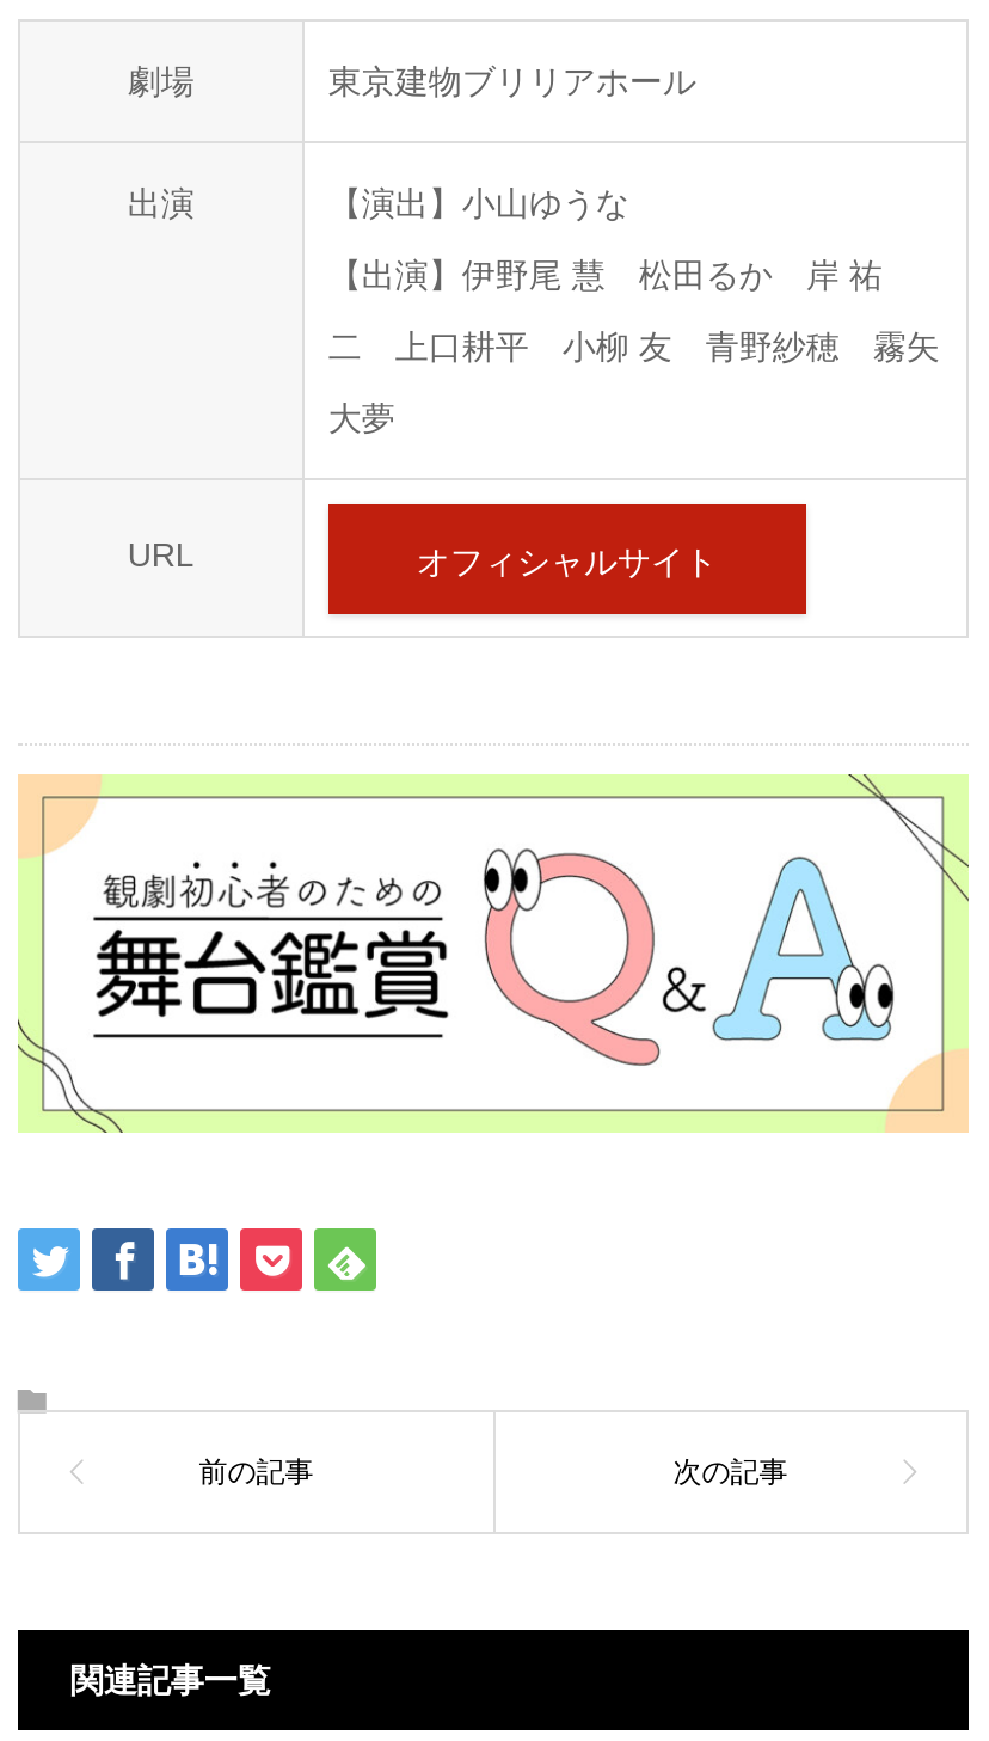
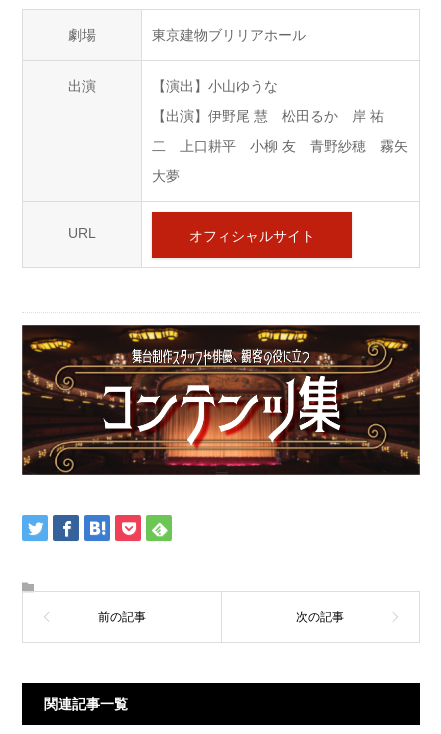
[16,774,969,1133] [image] -> [21,324,421,476] [image]

